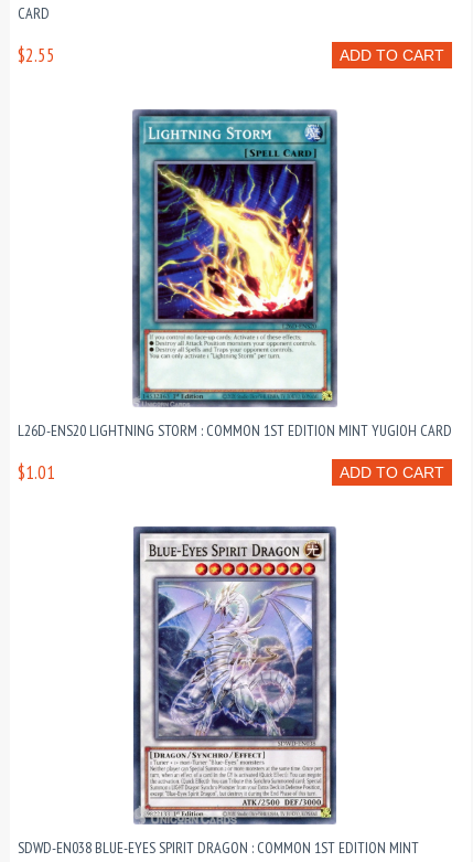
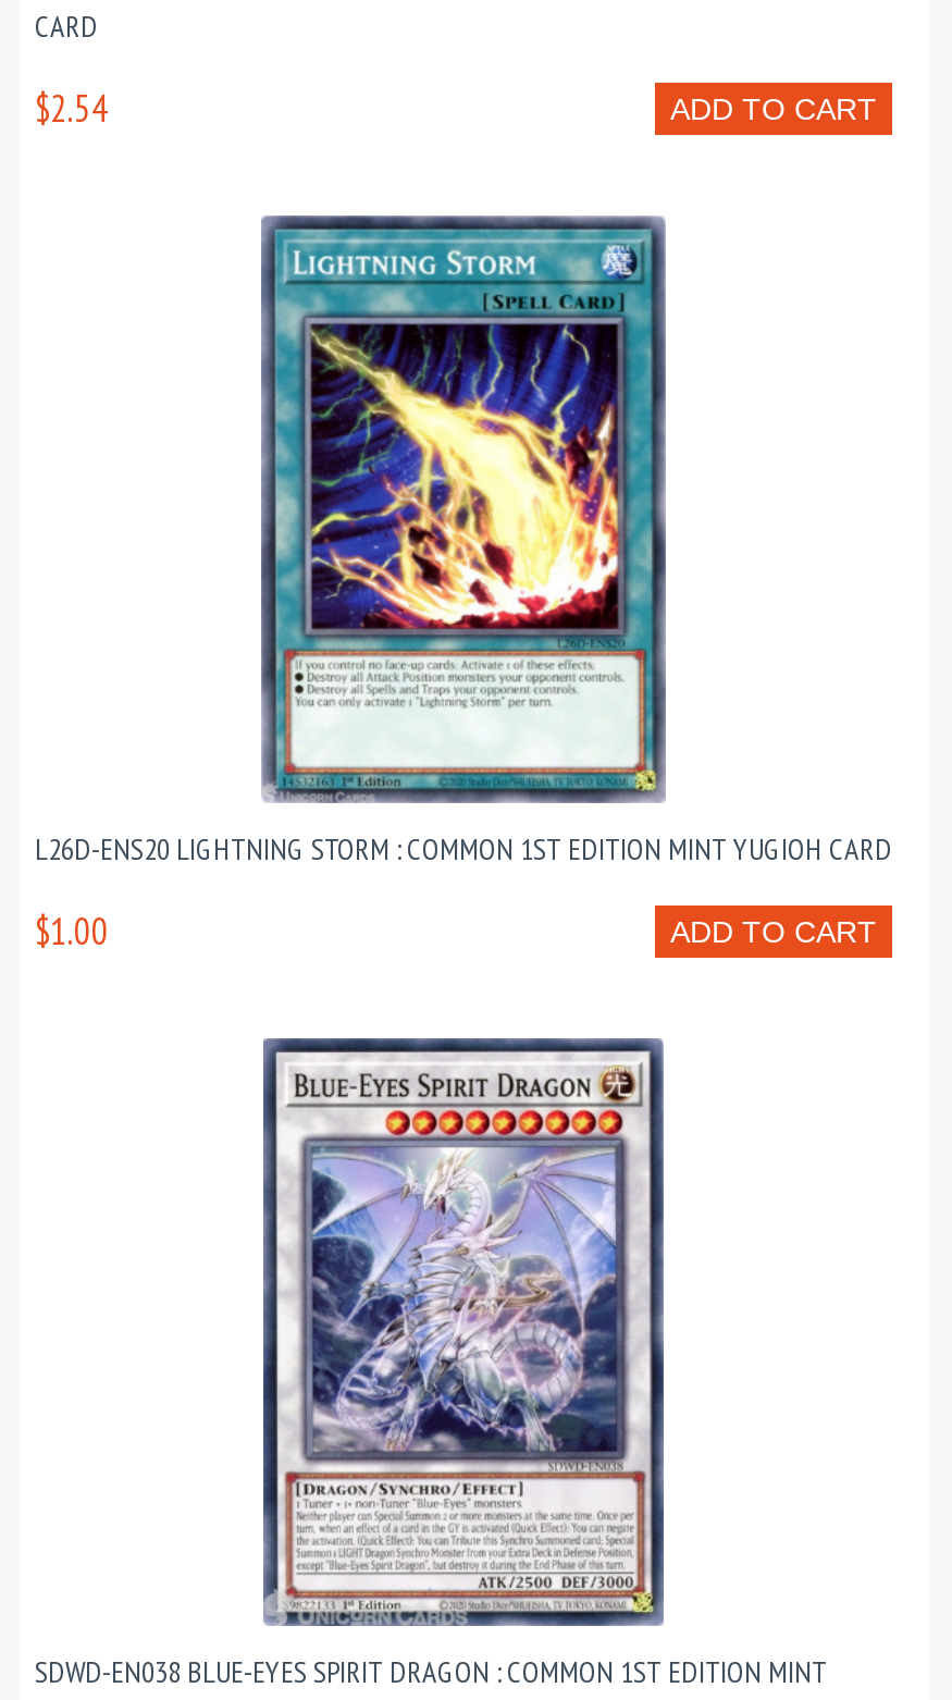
[18,43,55,67] $2.55 -> [35,85,109,133] $2.54
[18,460,55,485] $1.01 -> [35,908,109,956] $1.00

